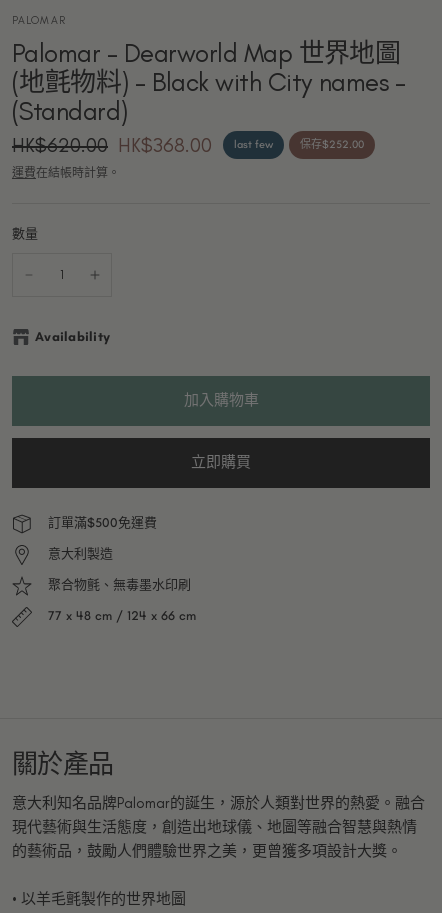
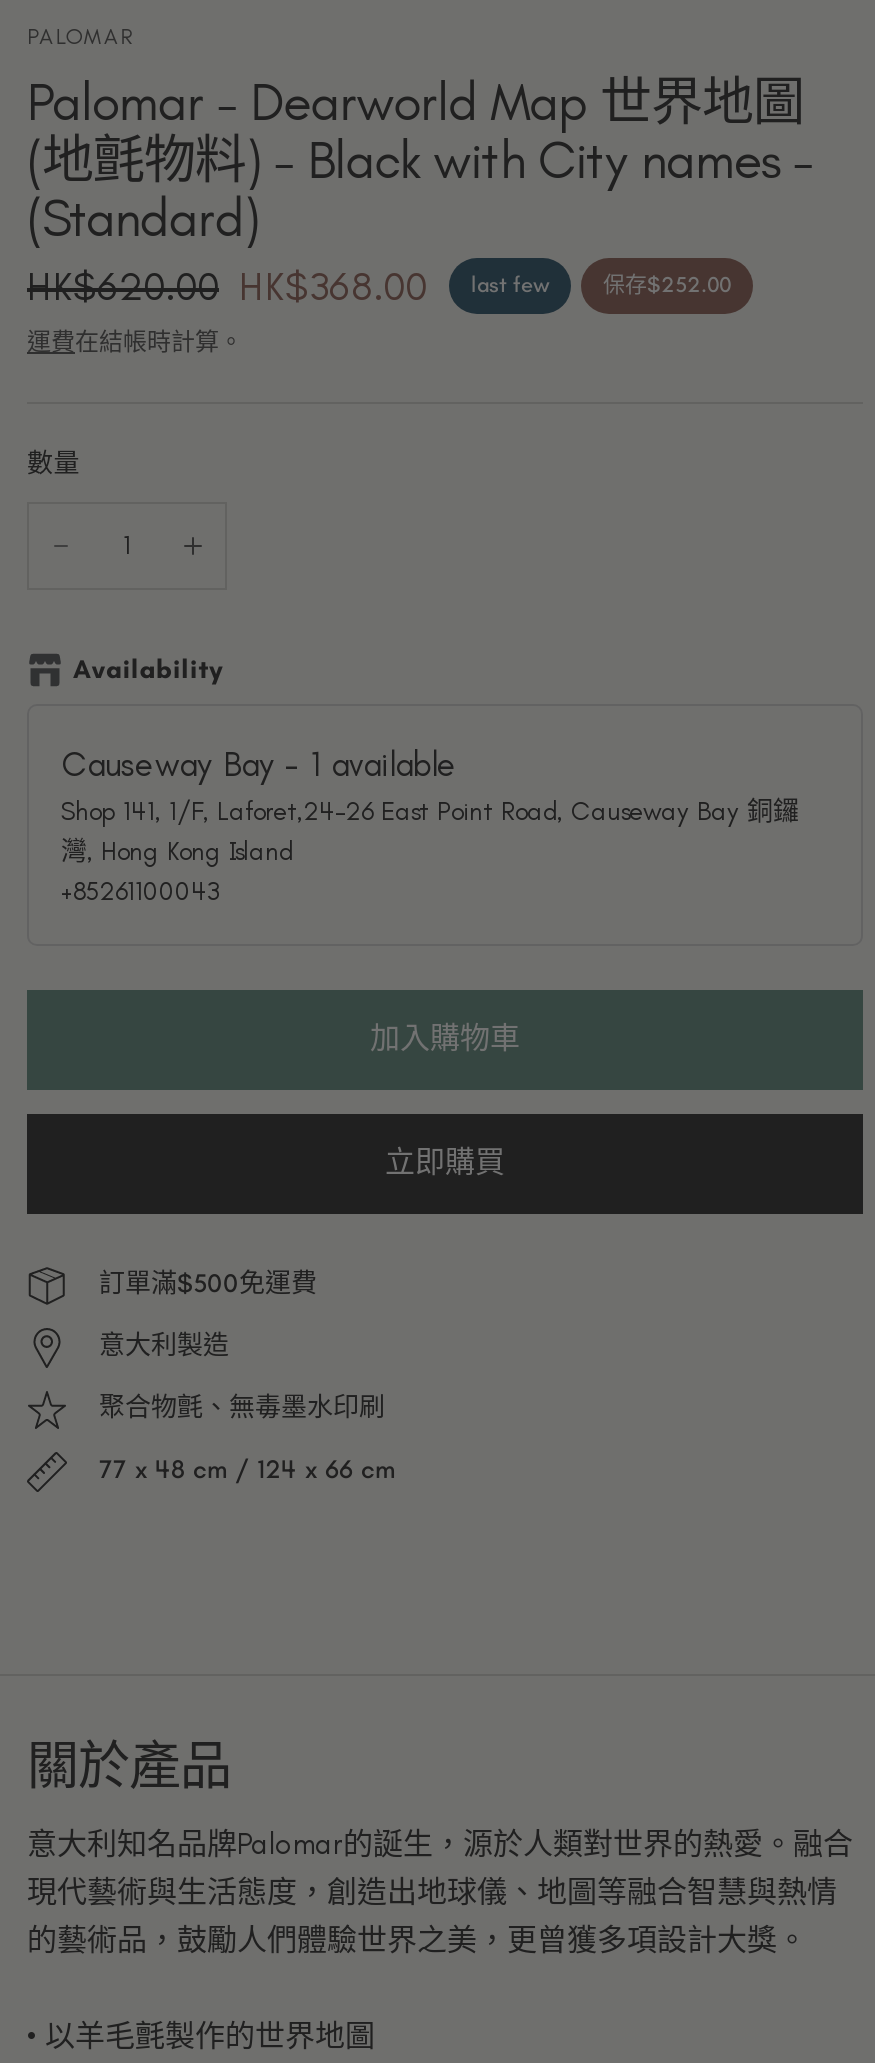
none -> [61,743,799,905] Causeway Bay - 1 available | Shop 141, 1/F, Laforet,24-26 East Point Road, Causeway Bay 銅鑼 | 灣, Hong Kong Island | +85261100043

